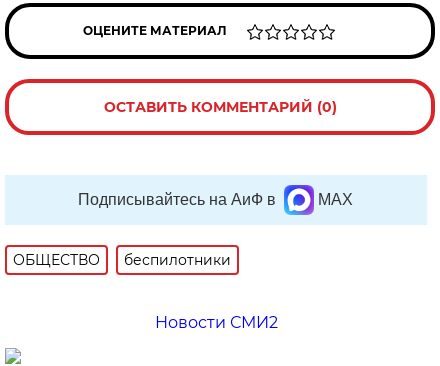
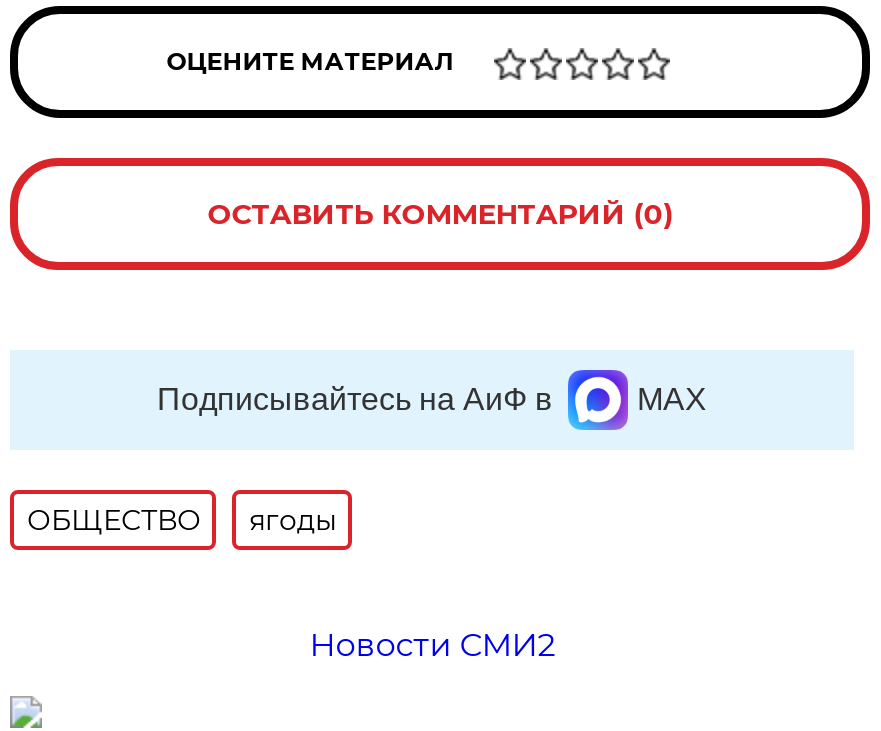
[124,251,231,269] беспилотники -> [249,502,337,538] ягоды

